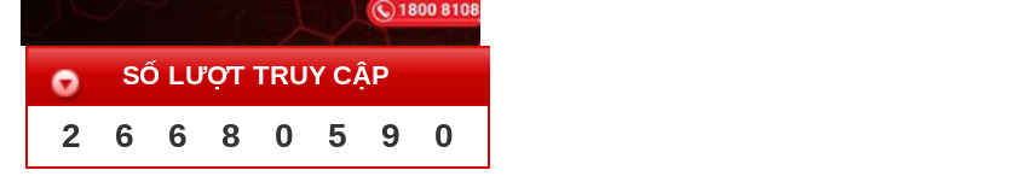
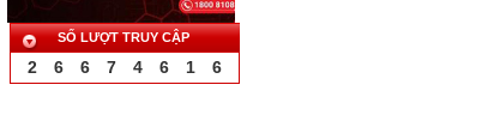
[221,116,241,154] 8 -> [107,57,116,77] 7
[275,116,294,154] 0 -> [133,57,143,77] 4
[328,116,347,154] 5 -> [159,57,169,77] 6
[381,116,401,154] 9 -> [186,57,195,77] 1
[434,116,454,154] 0 -> [212,57,222,77] 6

